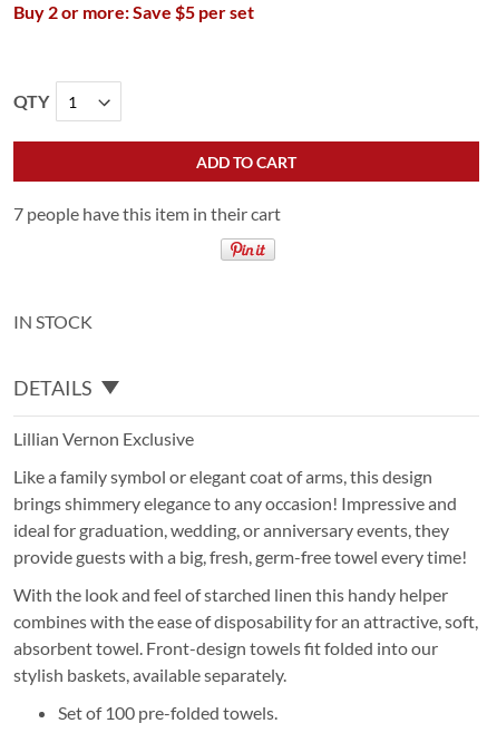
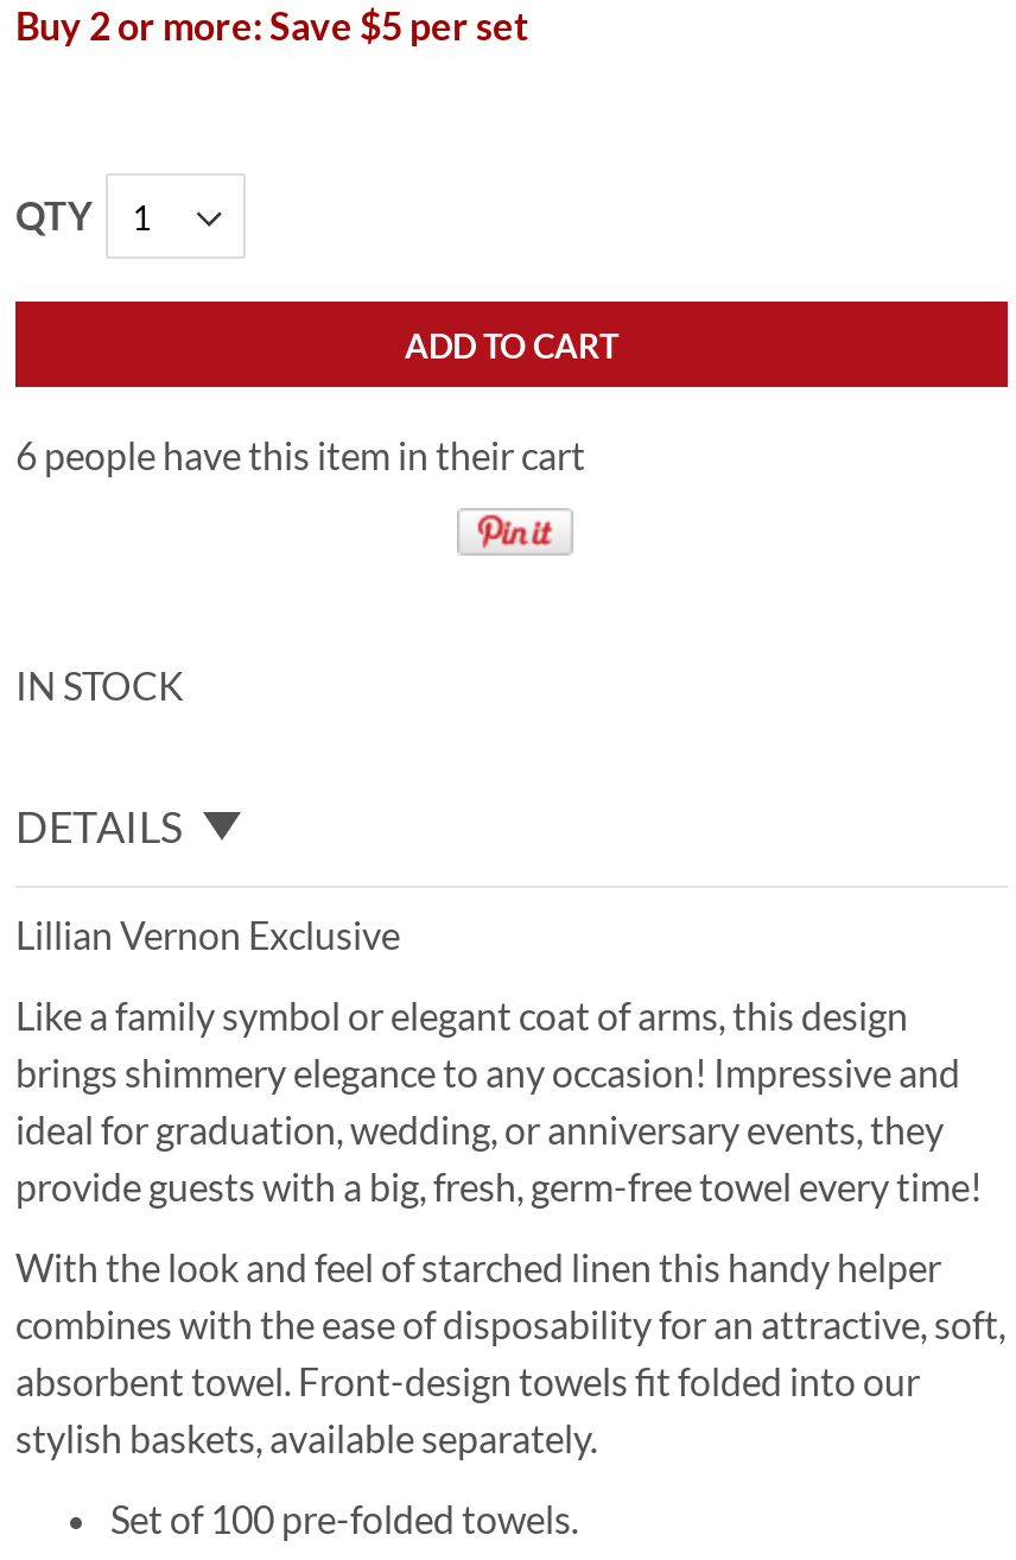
[13,203,281,224] 7 people have this item in their cart -> [15,432,585,477] 6 people have this item in their cart

